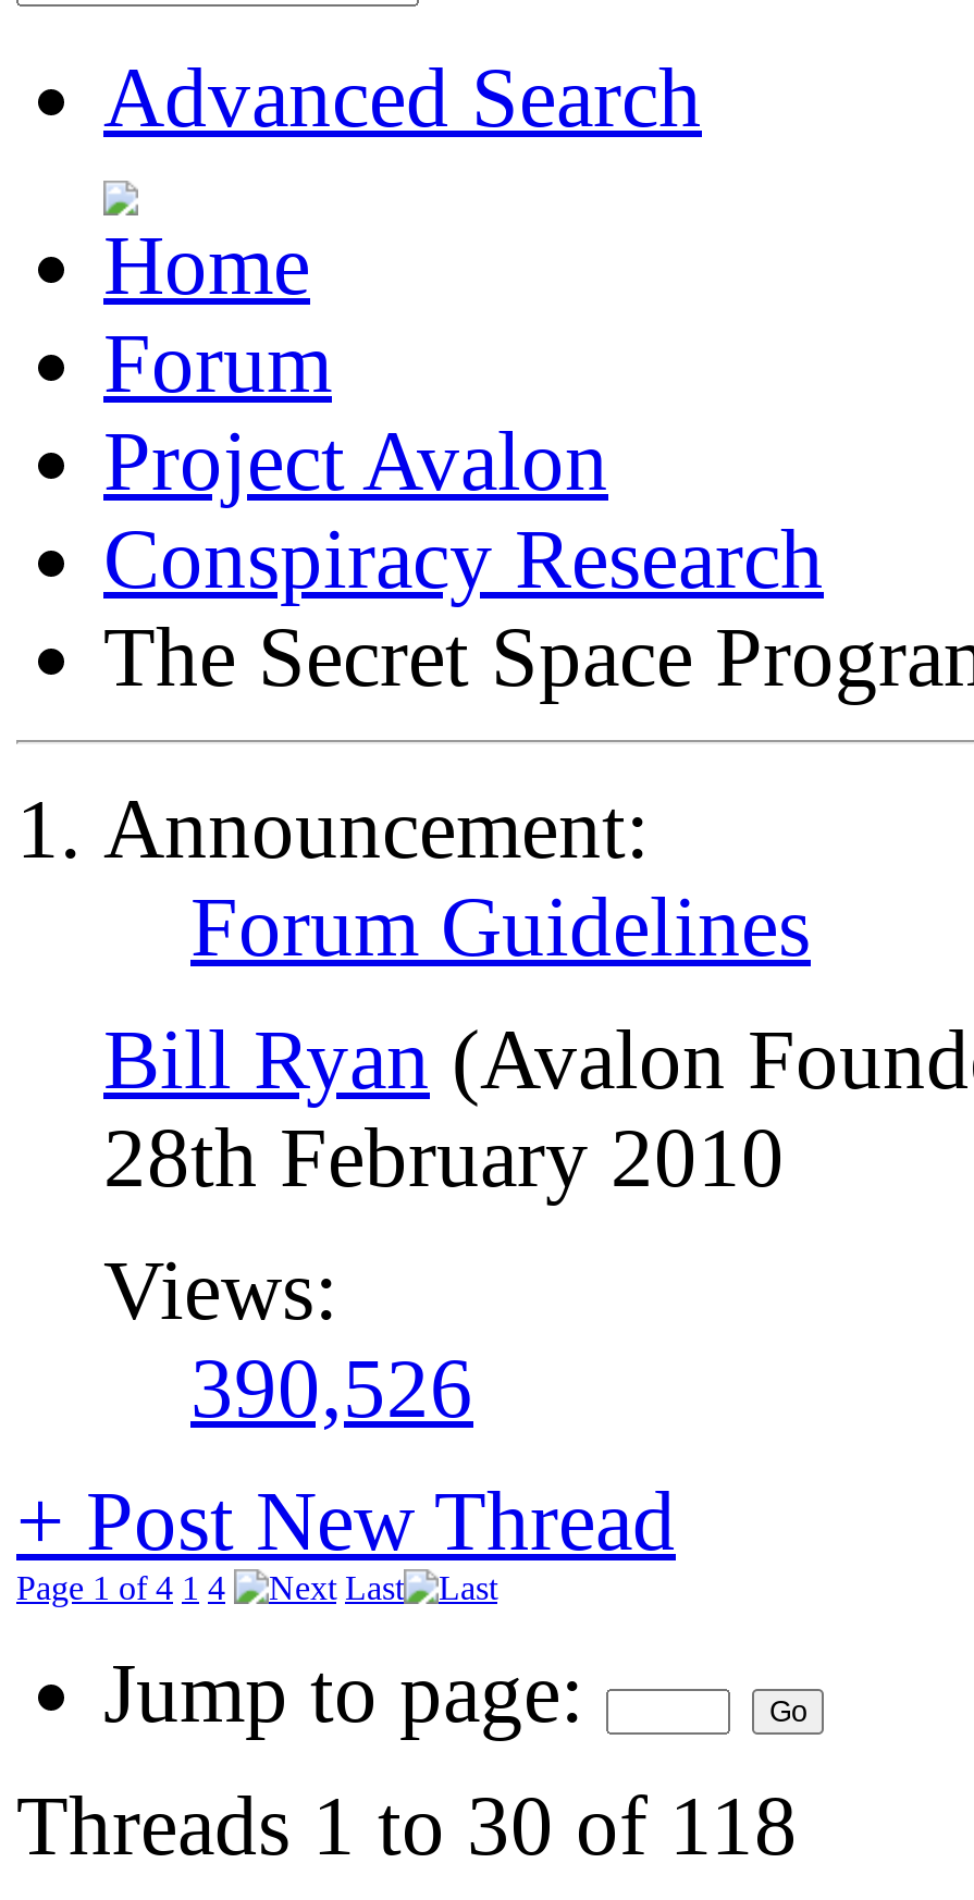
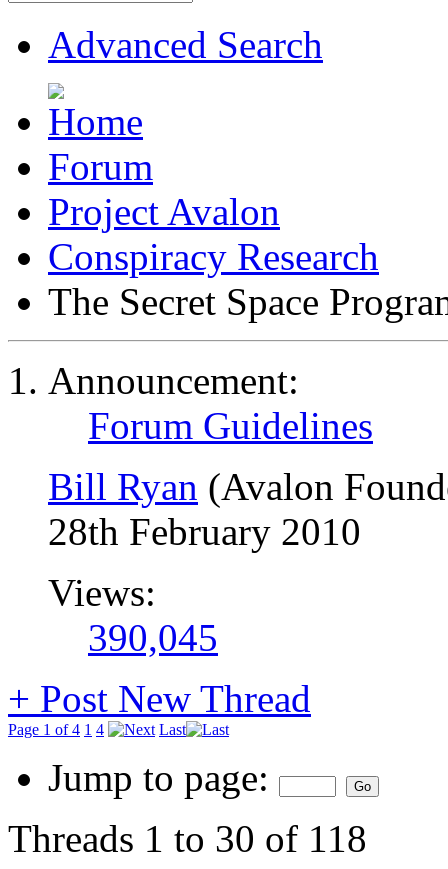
[190,1341,473,1434] 390,526 -> [88,616,218,659] 390,045

